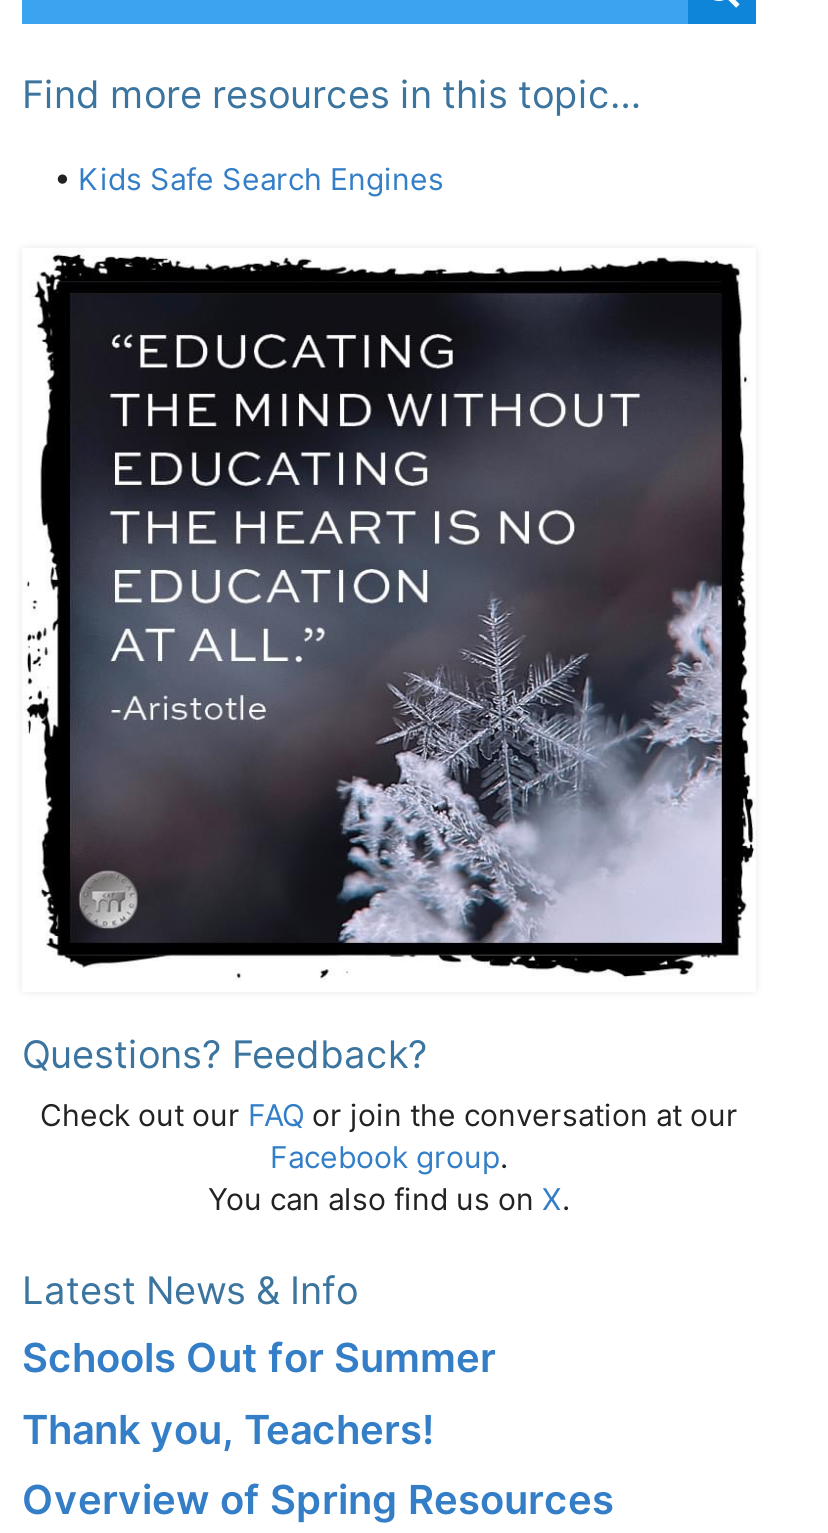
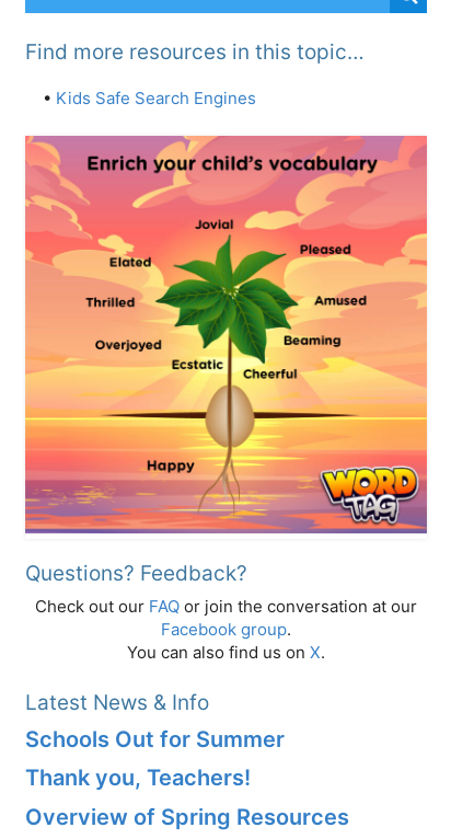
[22,254,756,978] [image] -> [24,135,428,535] [image]

